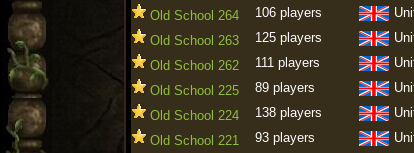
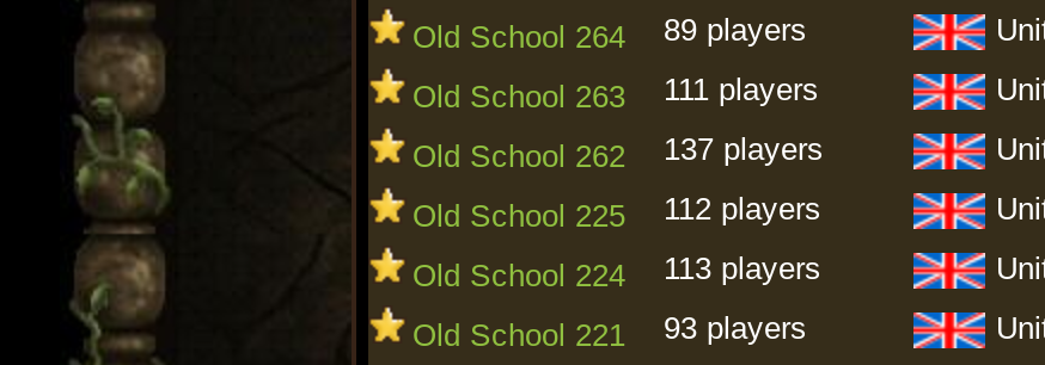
[149,5,321,23] Old School 264 106 players -> [412,12,807,55] Old School 264 89 players
[149,30,321,48] Old School 263 125 players -> [412,72,819,115] Old School 263 111 players
[149,55,319,73] Old School 262 111 players -> [412,131,824,174] Old School 262 137 players
[149,80,314,98] Old School 225 89 players -> [412,191,821,234] Old School 225 112 players
[149,105,321,123] Old School 224 138 players -> [412,250,821,293] Old School 224 113 players

